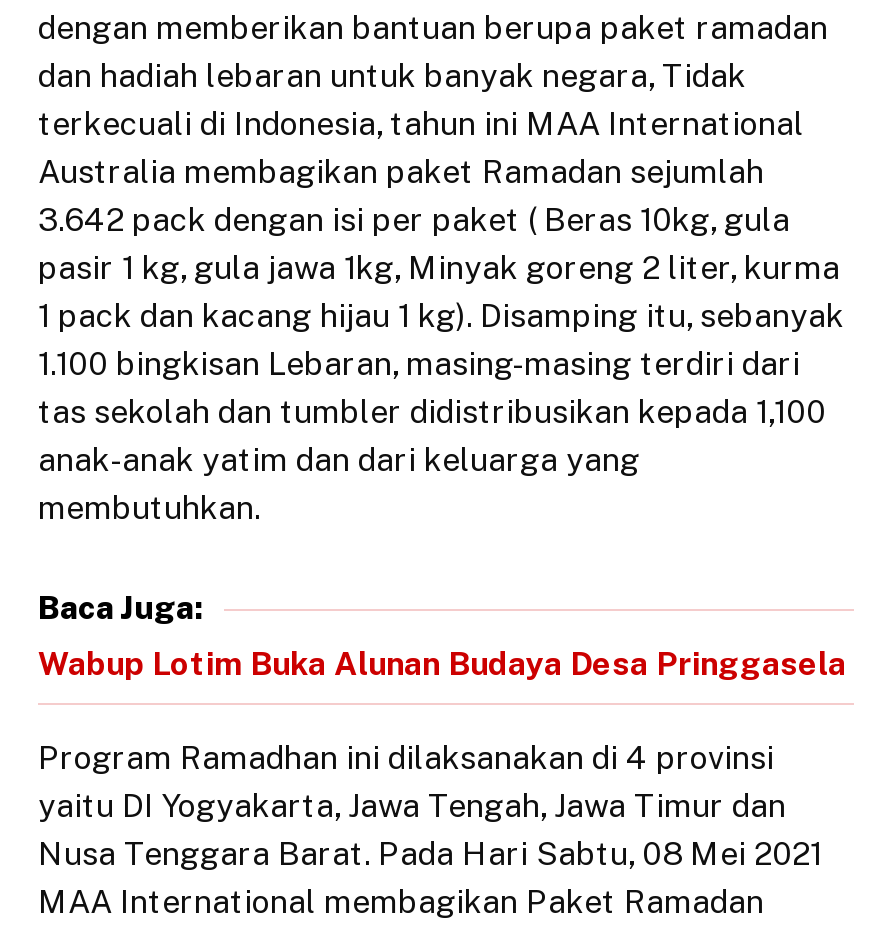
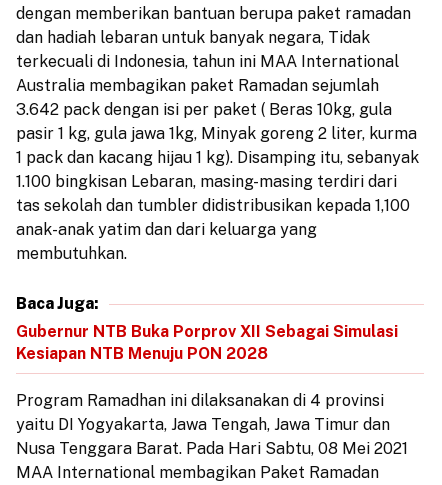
[38,644,846,682] Wabup Lotim Buka Alunan Budaya Desa Pringgasela -> [16,322,398,363] Gubernur NTB Buka Porprov XII Sebagai Simulasi | Kesiapan NTB Menuju PON 2028

